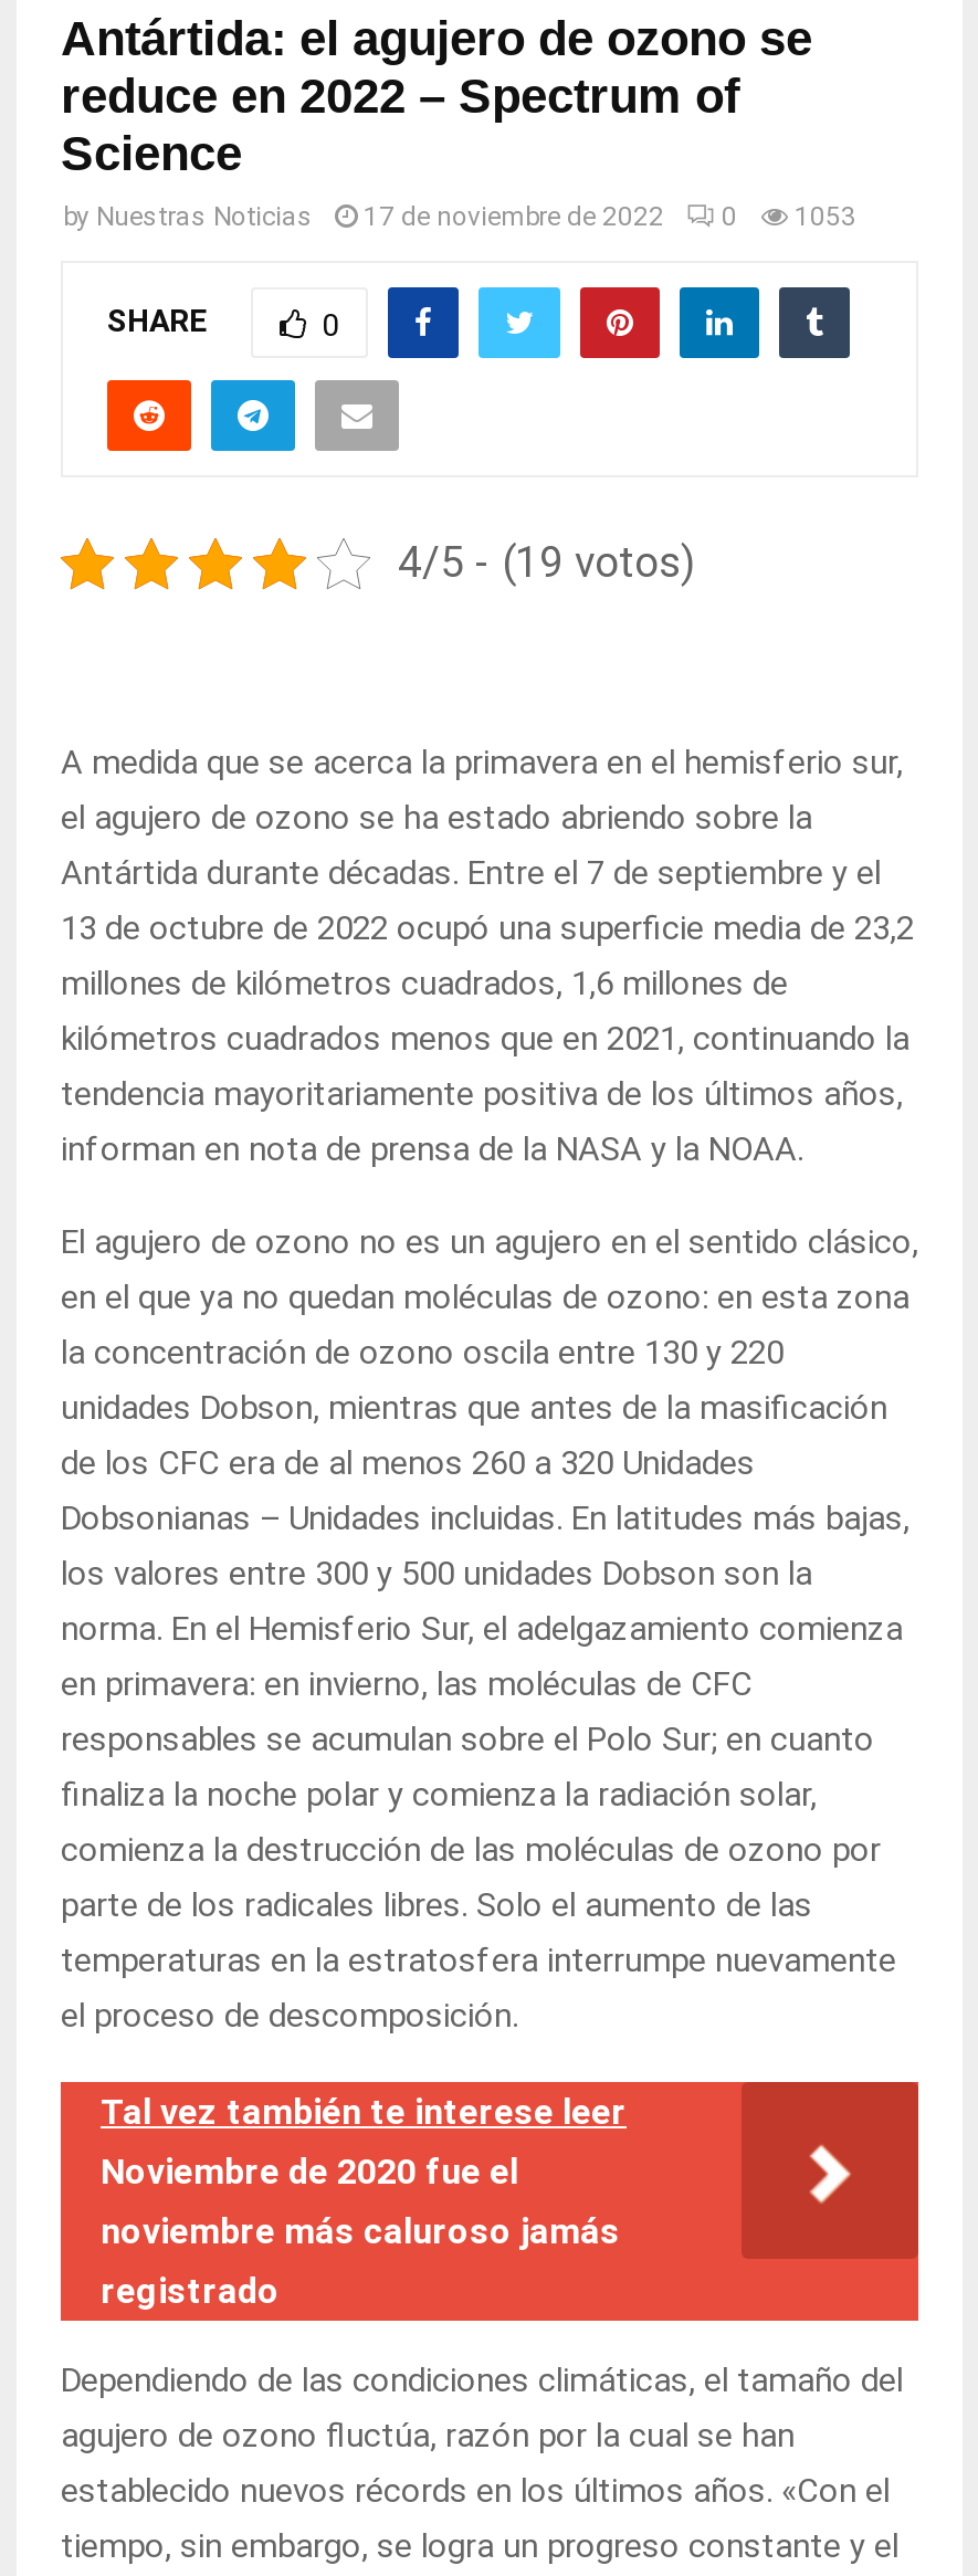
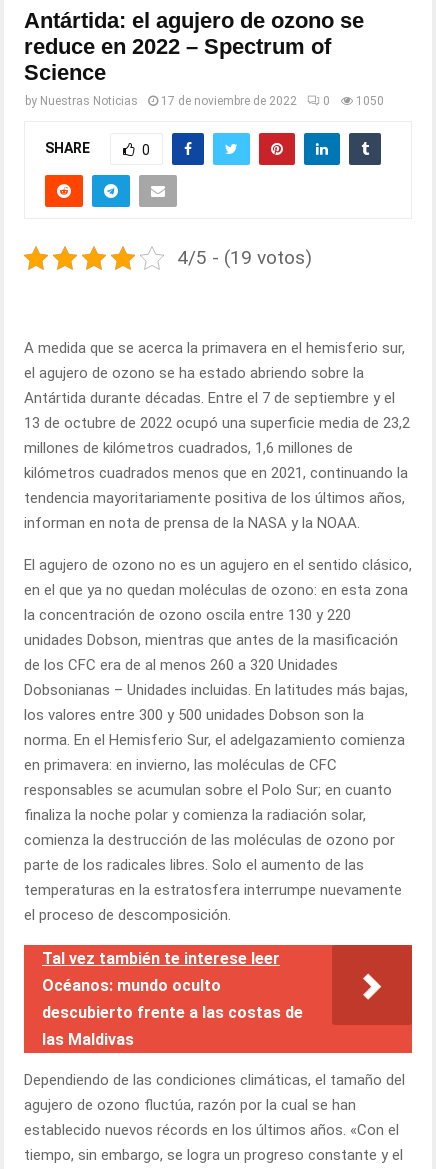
[63,201,856,232] by Nuestras Noticias 17 de noviembre de 2022 0 1053 -> [25,94,384,108] by Nuestras Noticias 17 de noviembre de 2022 0 1050
[101,2149,620,2311] Noviembre de 2020 fue el | noviembre más caluroso jamás | registrado -> [42,975,303,1048] Océanos: mundo oculto | descubierto frente a las costas de | las Maldivas

